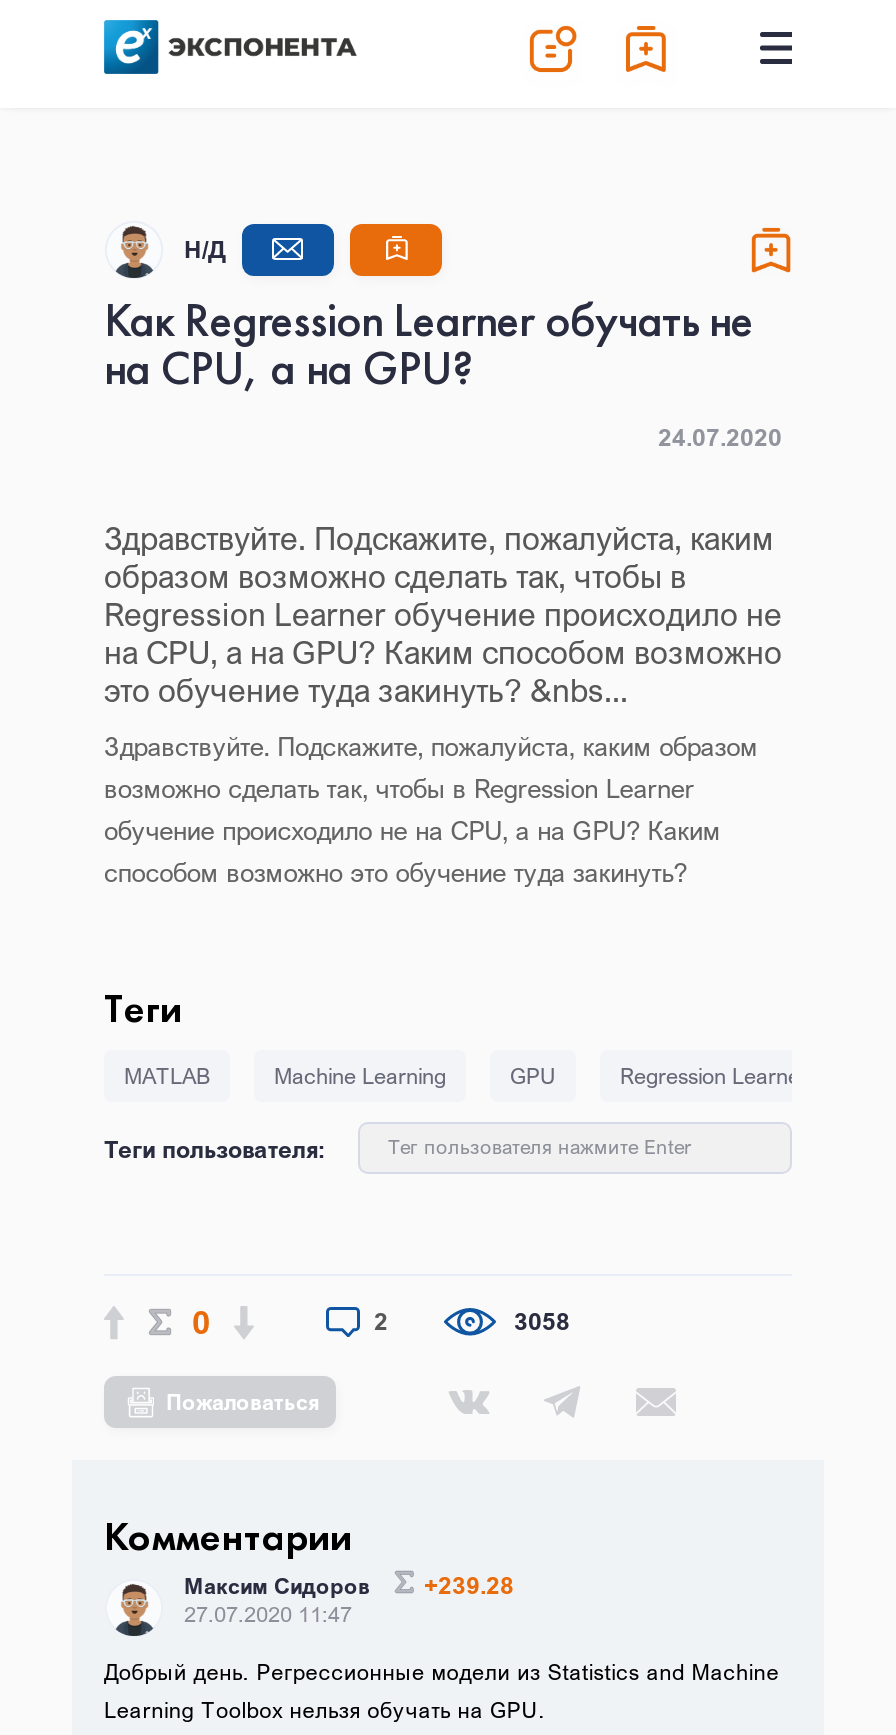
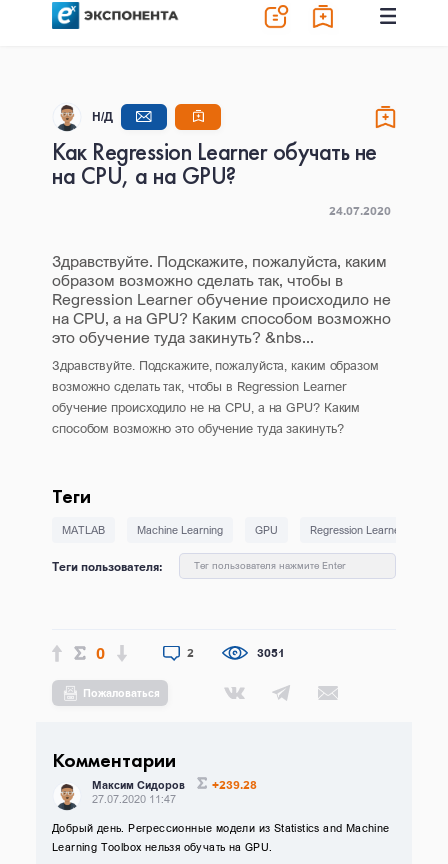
[514,1306,570,1336] 3058 -> [257,645,285,660] 3051

